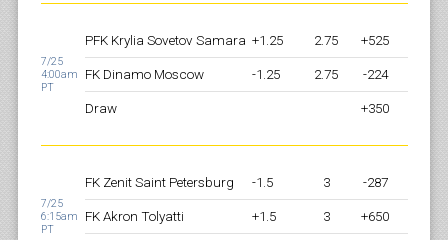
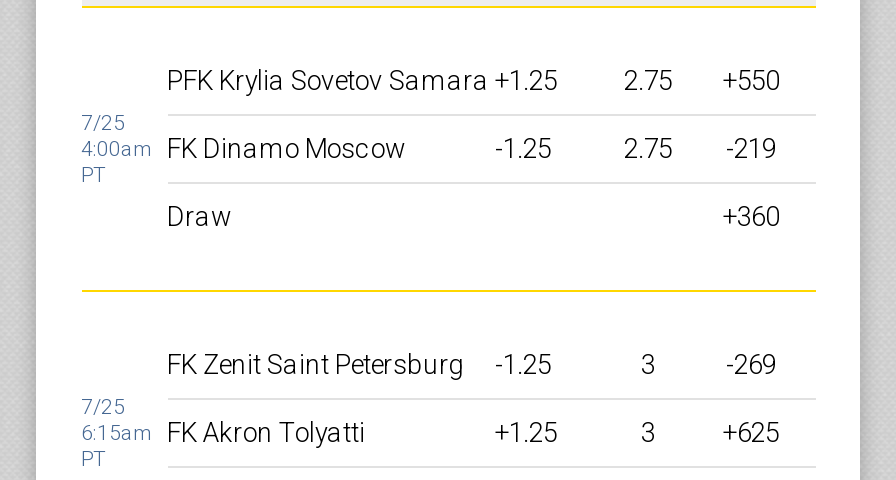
[361,32,389,48] +525 -> [723,64,779,96] +550
[314,66,387,82] 2.75 -224 -> [624,132,776,164] 2.75 -219
[361,100,389,116] +350 -> [723,200,779,232] +360
[84,174,272,190] FK Zenit Saint Petersburg -1.5 -> [167,348,551,380] FK Zenit Saint Petersburg -1.25
[362,174,387,190] -287 -> [726,348,776,380] -269
[251,208,275,224] +1.5 -> [495,416,557,448] +1.25
[361,208,389,224] +650 -> [723,416,779,448] +625

